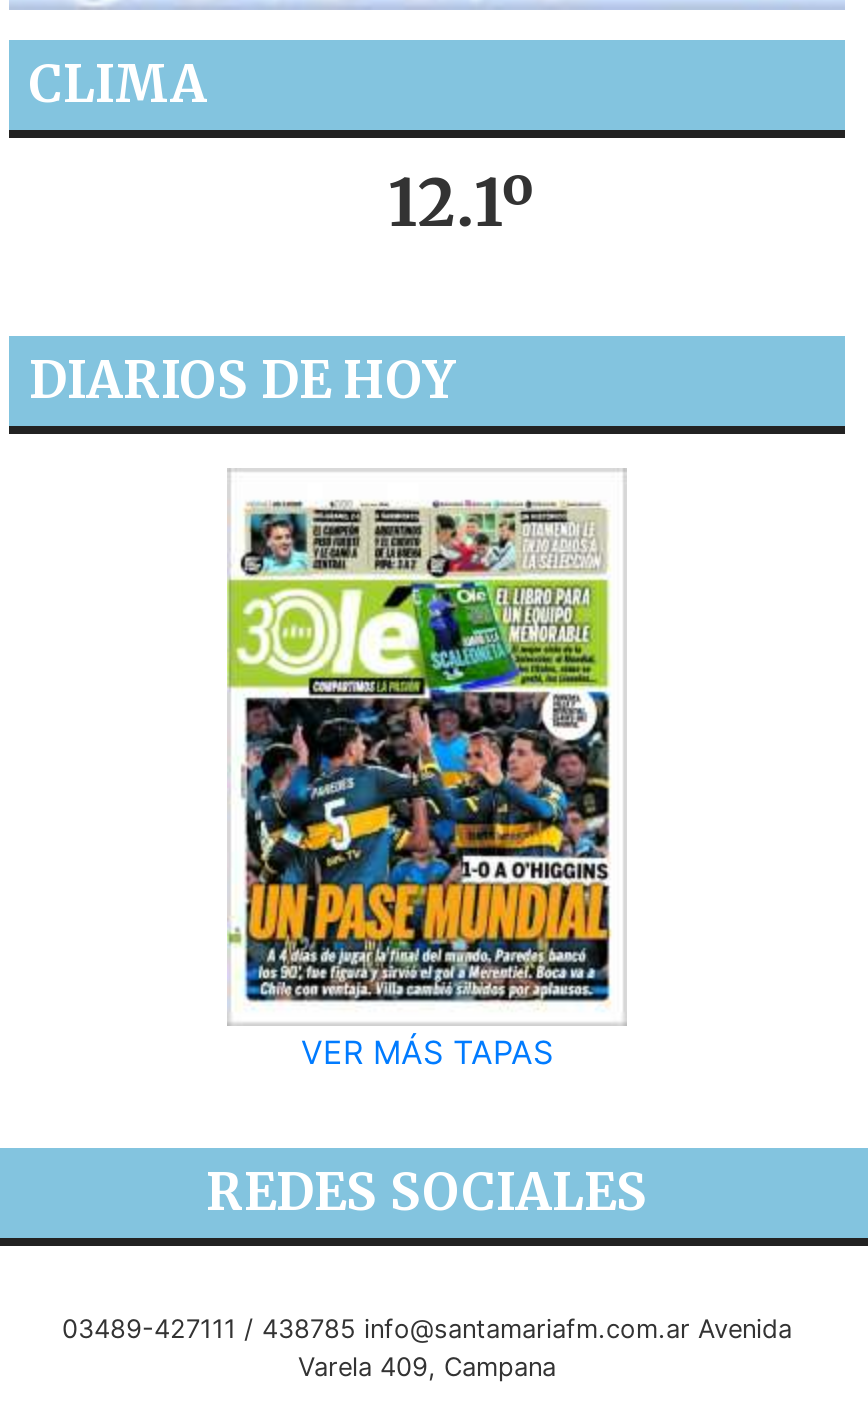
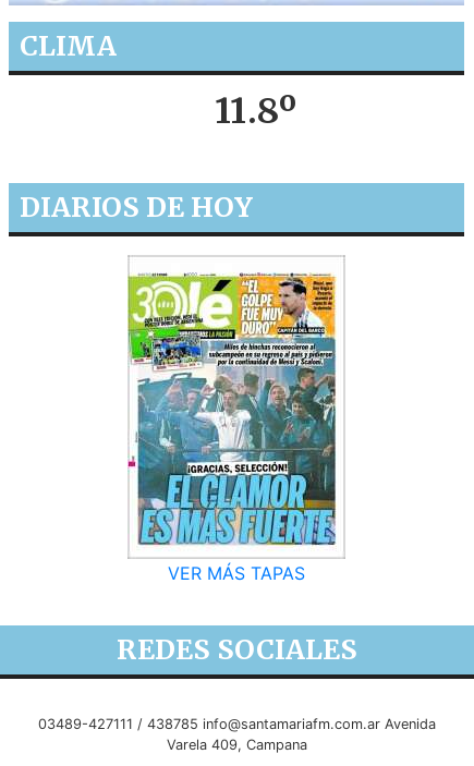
[388,163,534,243] 12.1º -> [215,89,297,132] 11.8º
[227,506,611,1002] [image] -> [127,273,337,546] [image]

